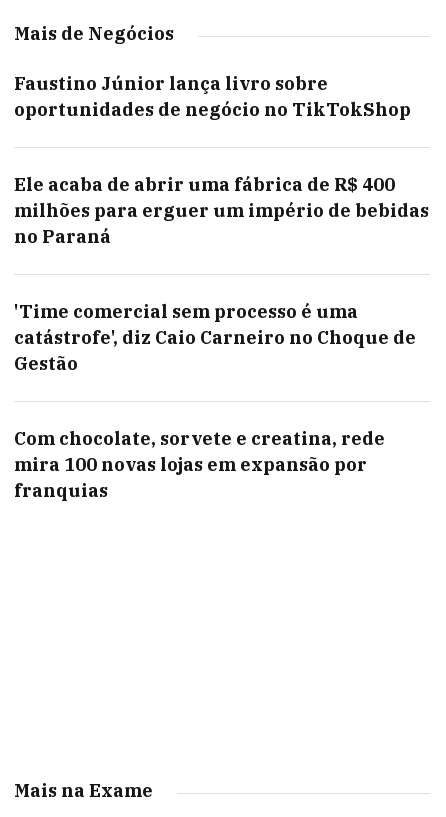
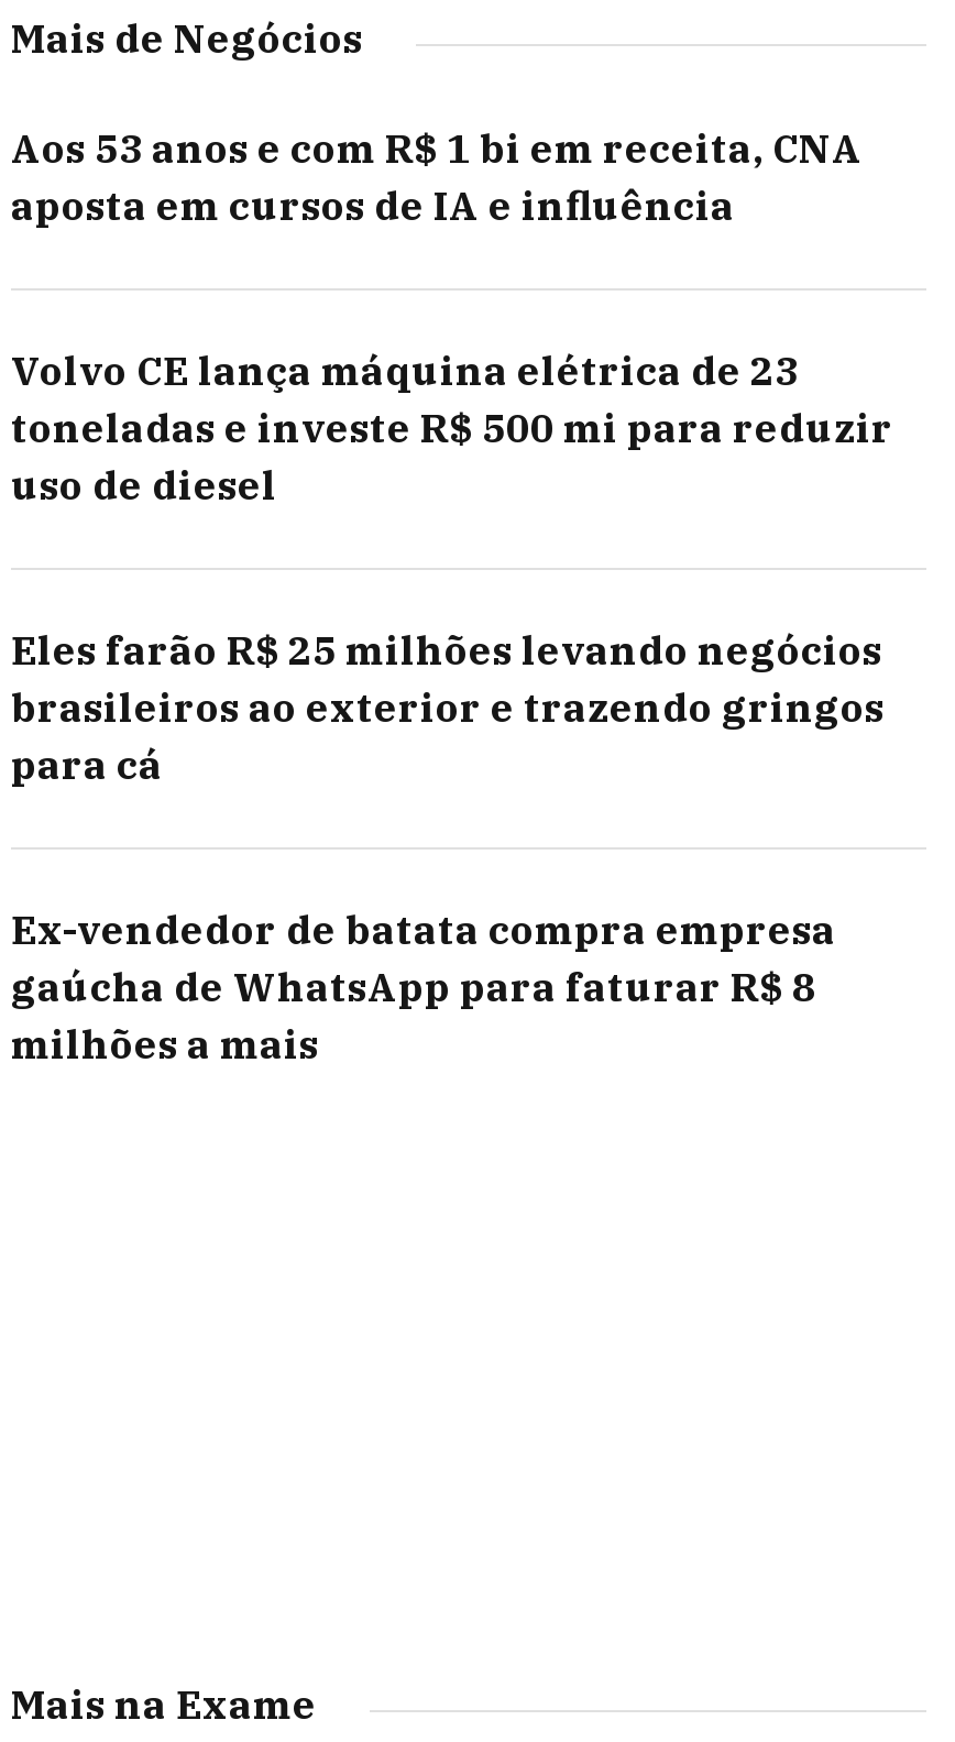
[14,72,411,121] Faustino Júnior lança livro sobre | oportunidades de negócio no TikTokShop -> [11,123,863,231] Aos 53 anos e com R$ 1 bi em receita, CNA | aposta em cursos de IA e influência
[14,173,429,248] Ele acaba de abrir uma fábrica de R$ 400 | milhões para erguer um império de bebidas | no Paraná -> [11,346,893,511] Volvo CE lança máquina elétrica de 23 | toneladas e investe R$ 500 mi para reduzir | uso de diesel
[14,300,416,375] 'Time comercial sem processo é uma | catástrofe', diz Caio Carneiro no Choque de | Gestão -> [11,625,885,790] Eles farão R$ 25 milhões levando negócios | brasileiros ao exterior e trazendo gringos | para cá
[14,427,385,502] Com chocolate, sorvete e creatina, rede | mira 100 novas lojas em expansão por | franquias -> [11,905,836,1070] Ex-vendedor de batata compra empresa | gaúcha de WhatsApp para faturar R$ 8 | milhões a mais

